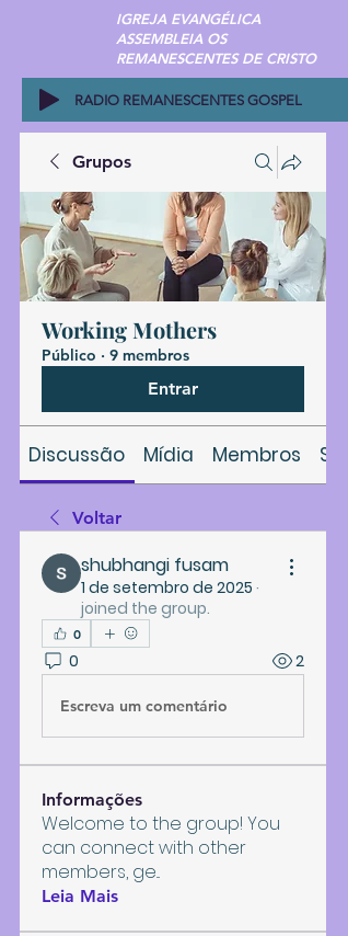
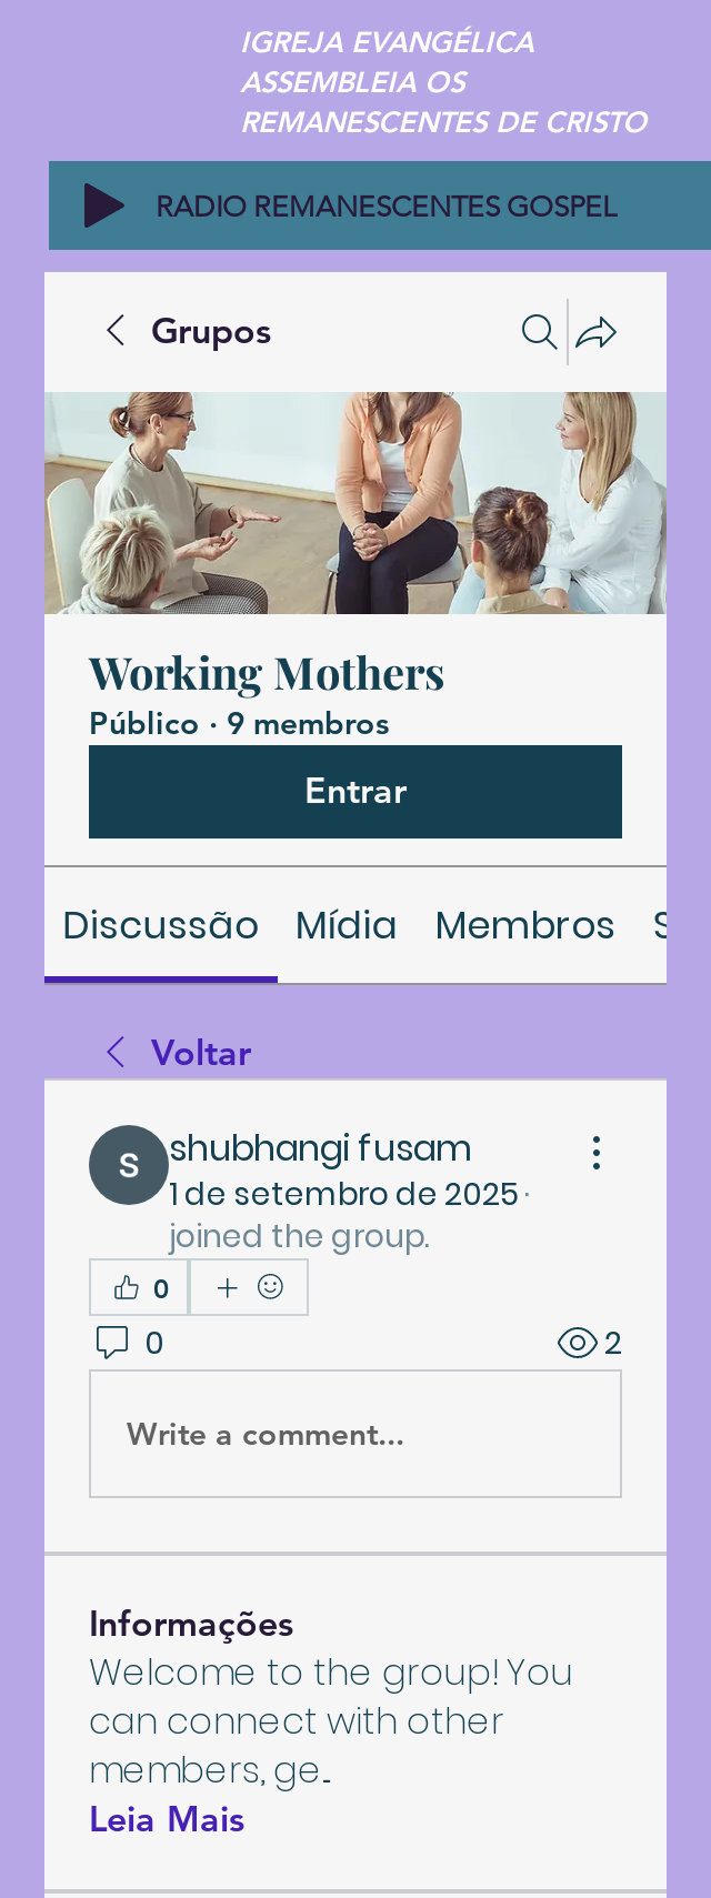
[60,695,228,715] Escreva um comentário -> [127,1413,404,1453] Write a comment...

